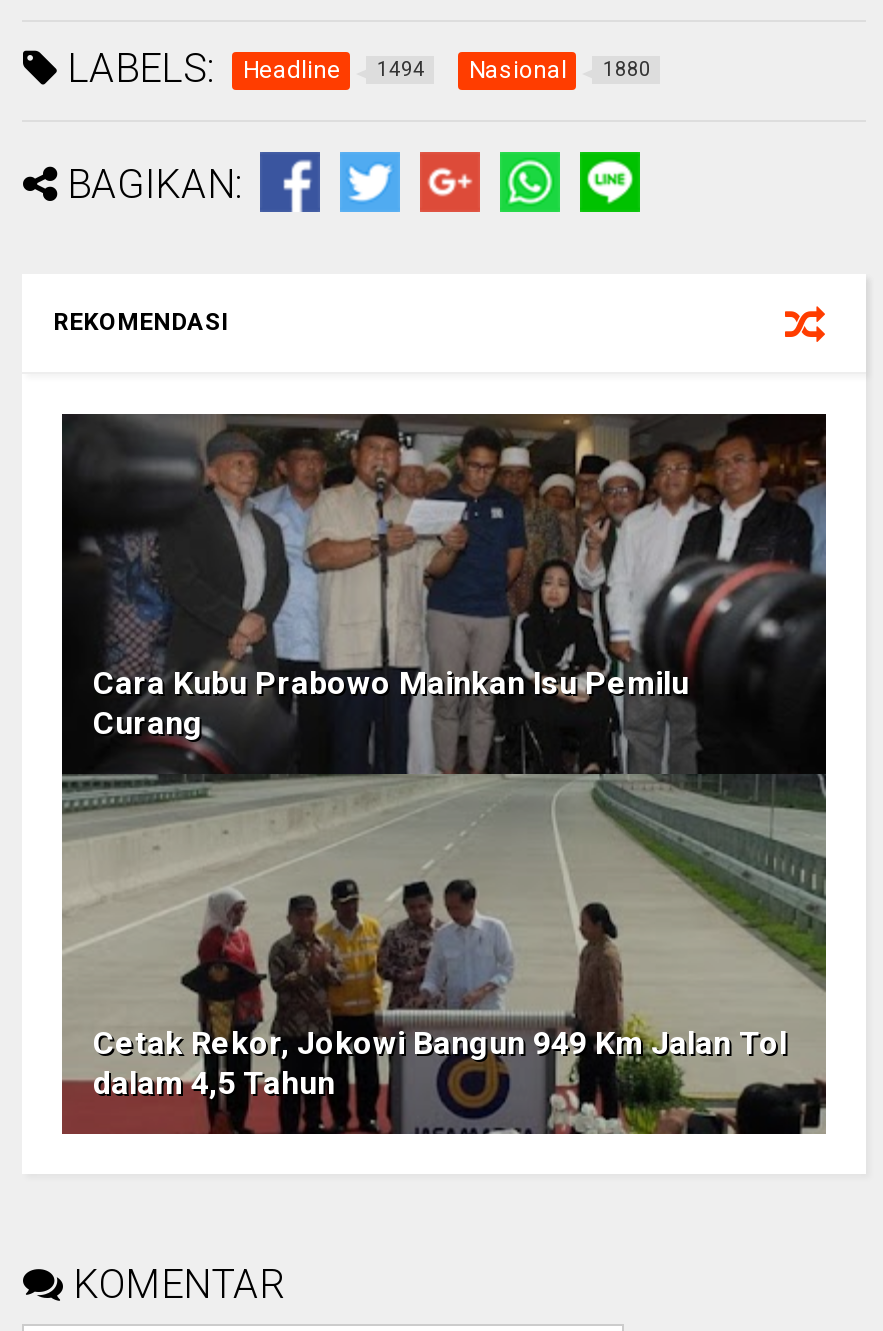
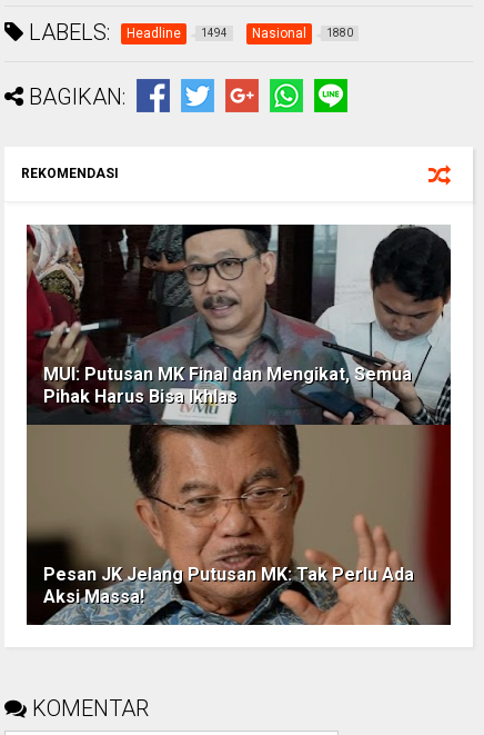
[60,412,828,1136] [image] | Cara Kubu Prabowo Mainkan Isu Pemilu | Curang -> [26,224,452,626] [image] | MUI: Putusan MK Final dan Mengikat, Semua | Pihak Harus Bisa Ikhlas
[93,1025,787,1103] Cetak Rekor, Jokowi Bangun 949 Km Jalan Tol | dalam 4,5 Tahun -> [44,564,415,608] Pesan JK Jelang Putusan MK: Tak Perlu Ada | Aksi Massa!

